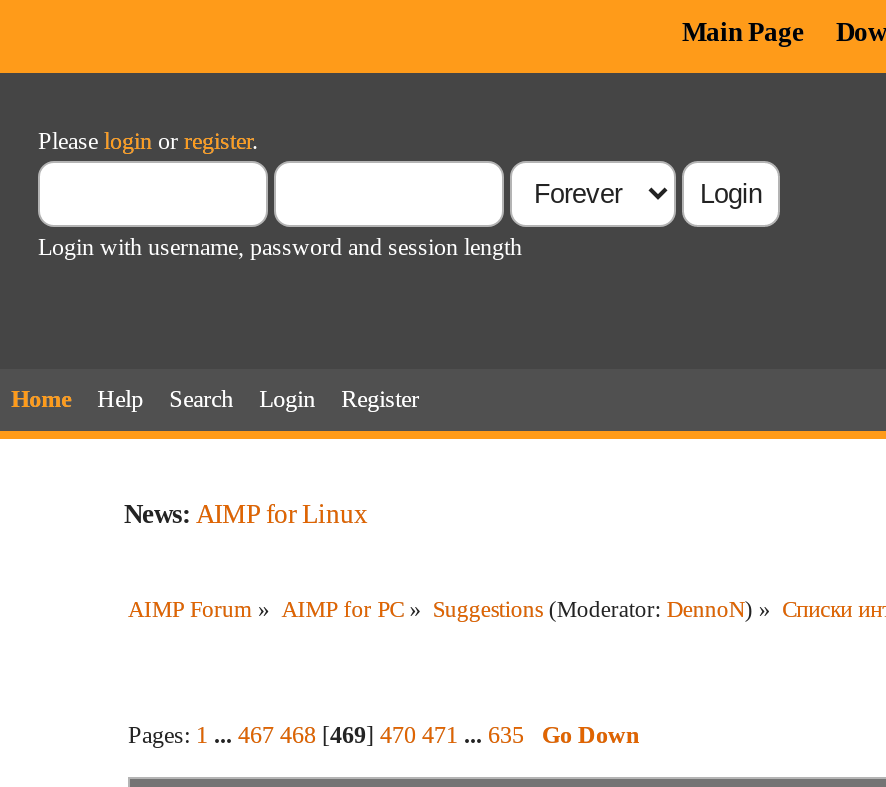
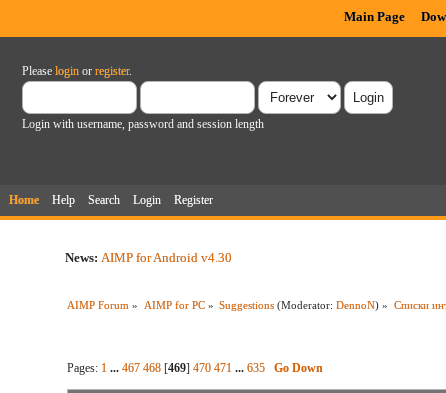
[124,499,368,529] News: AIMP for Linux -> [65,250,232,265] News: AIMP for Android v4.30

